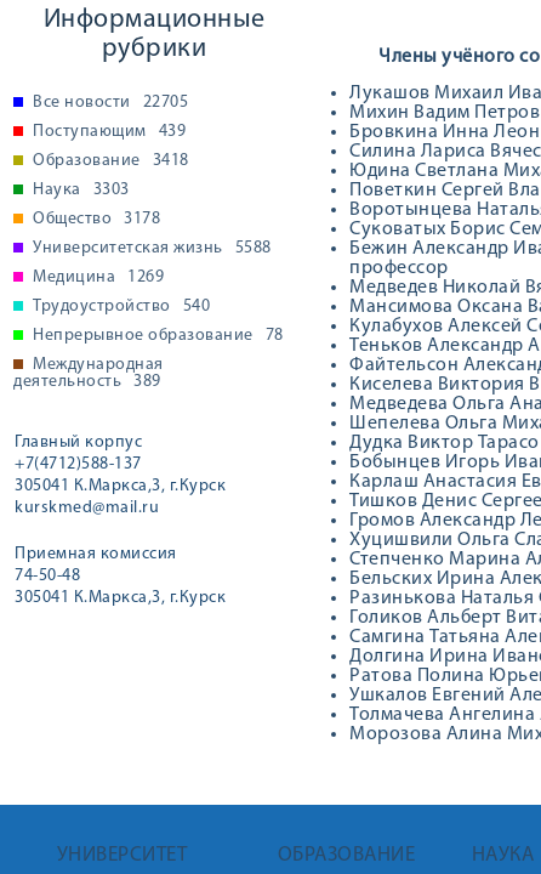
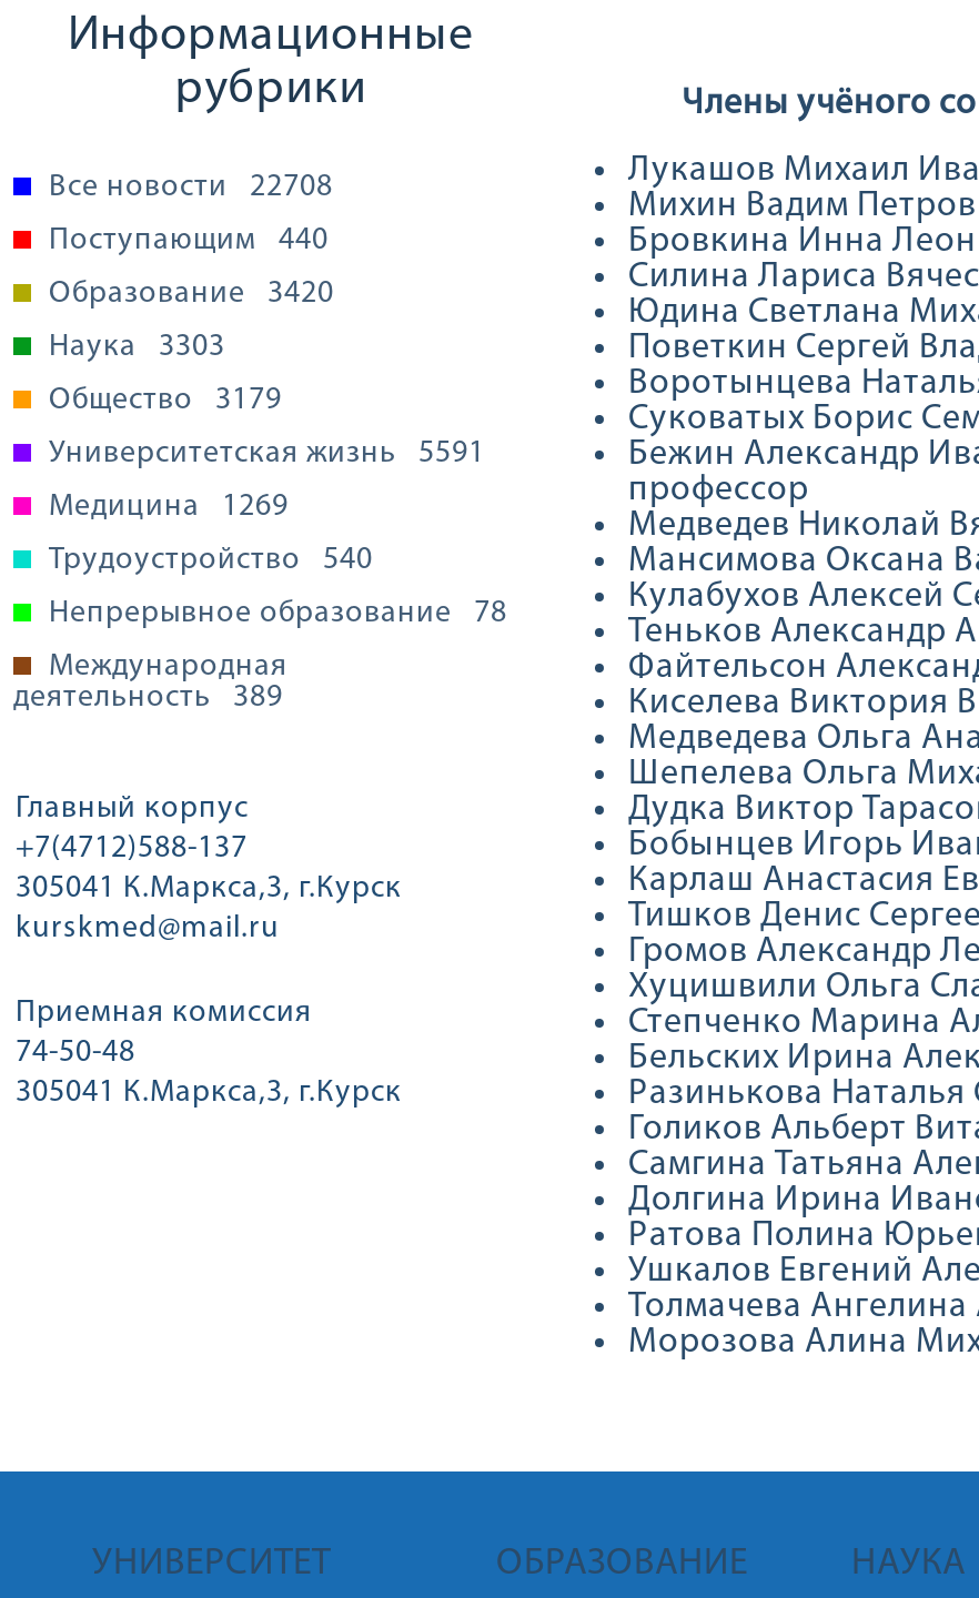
[33,93,188,112] Все новости 22705 -> [49,171,333,204] Все новости 22708
[33,123,186,141] Поступающим 439 -> [49,224,329,257] Поступающим 440
[33,152,189,170] Образование 3418 -> [49,277,334,311] Образование 3420
[33,210,160,228] Общество 3178 -> [49,384,282,417] Общество 3179
[33,239,271,257] Университетская жизнь 5588 -> [49,437,485,471] Университетская жизнь 5591

